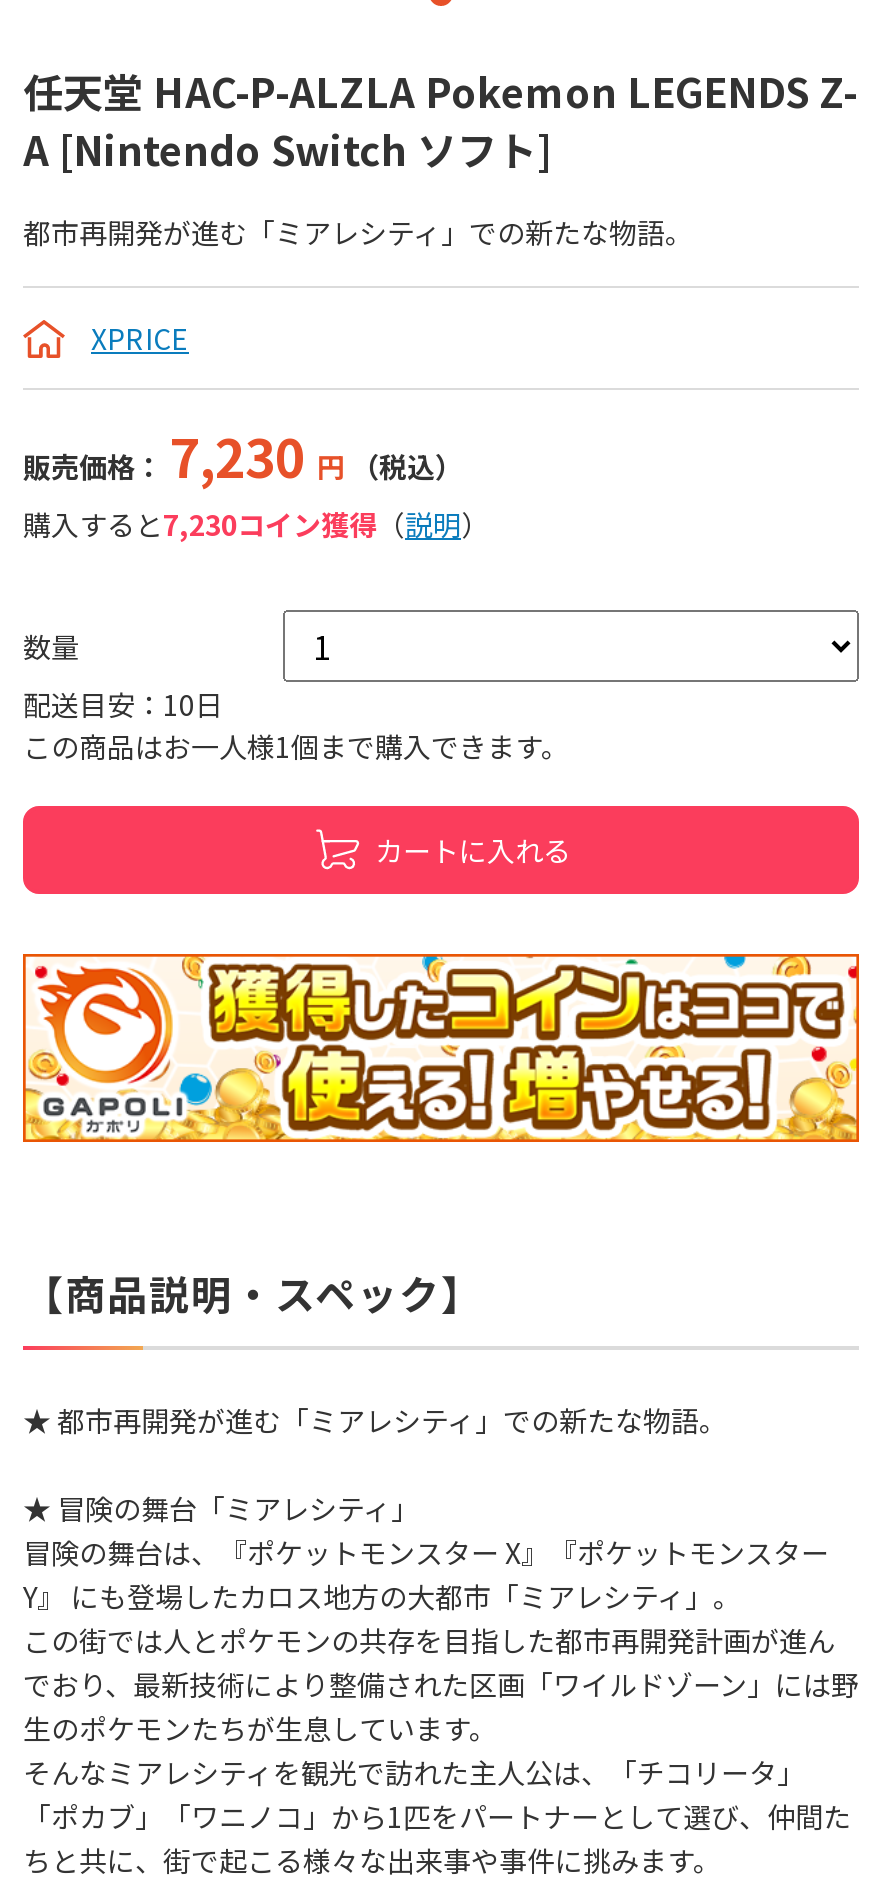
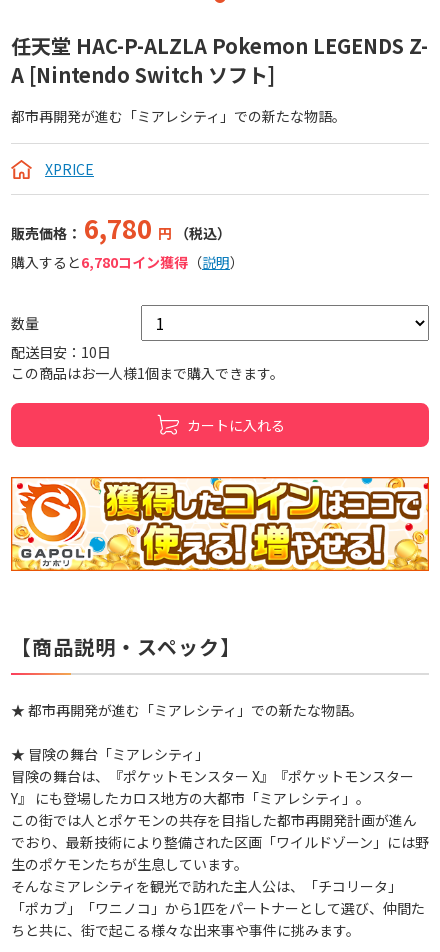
[23,418,463,492] 販売価格：7,230円 （税込） -> [11,209,231,246] 販売価格：6,780円 （税込）
[23,504,489,544] 購入すると7,230コイン獲得（説明） -> [11,252,244,272] 購入すると6,780コイン獲得（説明）

